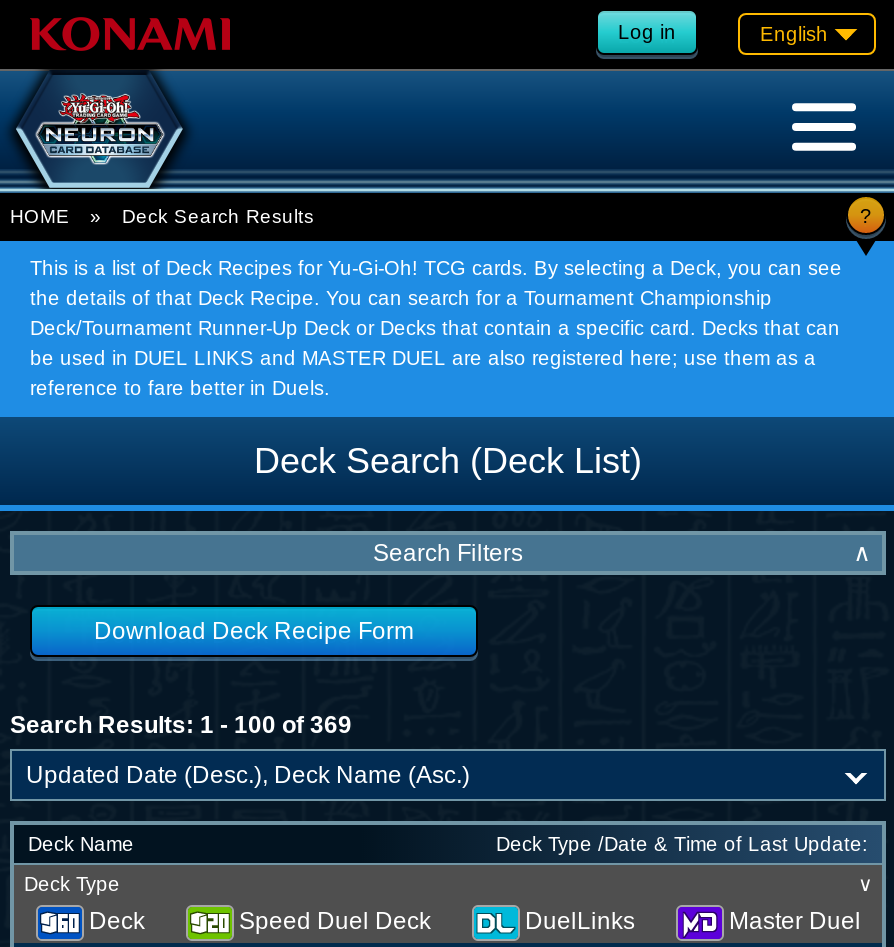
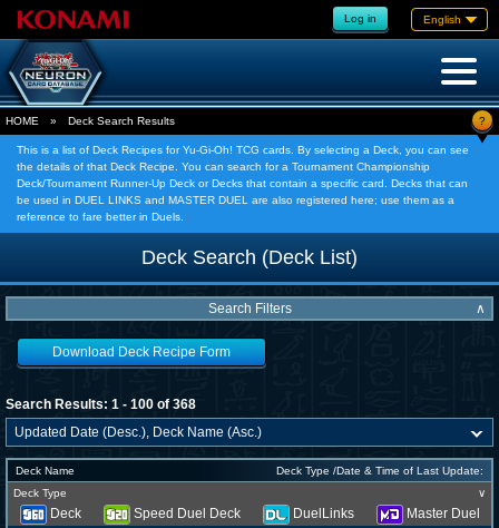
[10,711,352,739] Search Results: 1 - 100 of 369 -> [6,397,196,412] Search Results: 1 - 100 of 368

